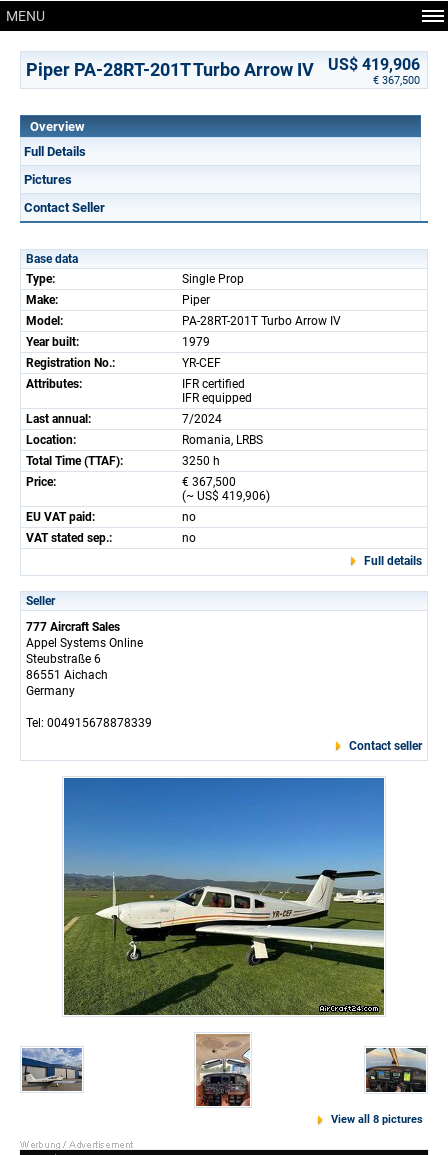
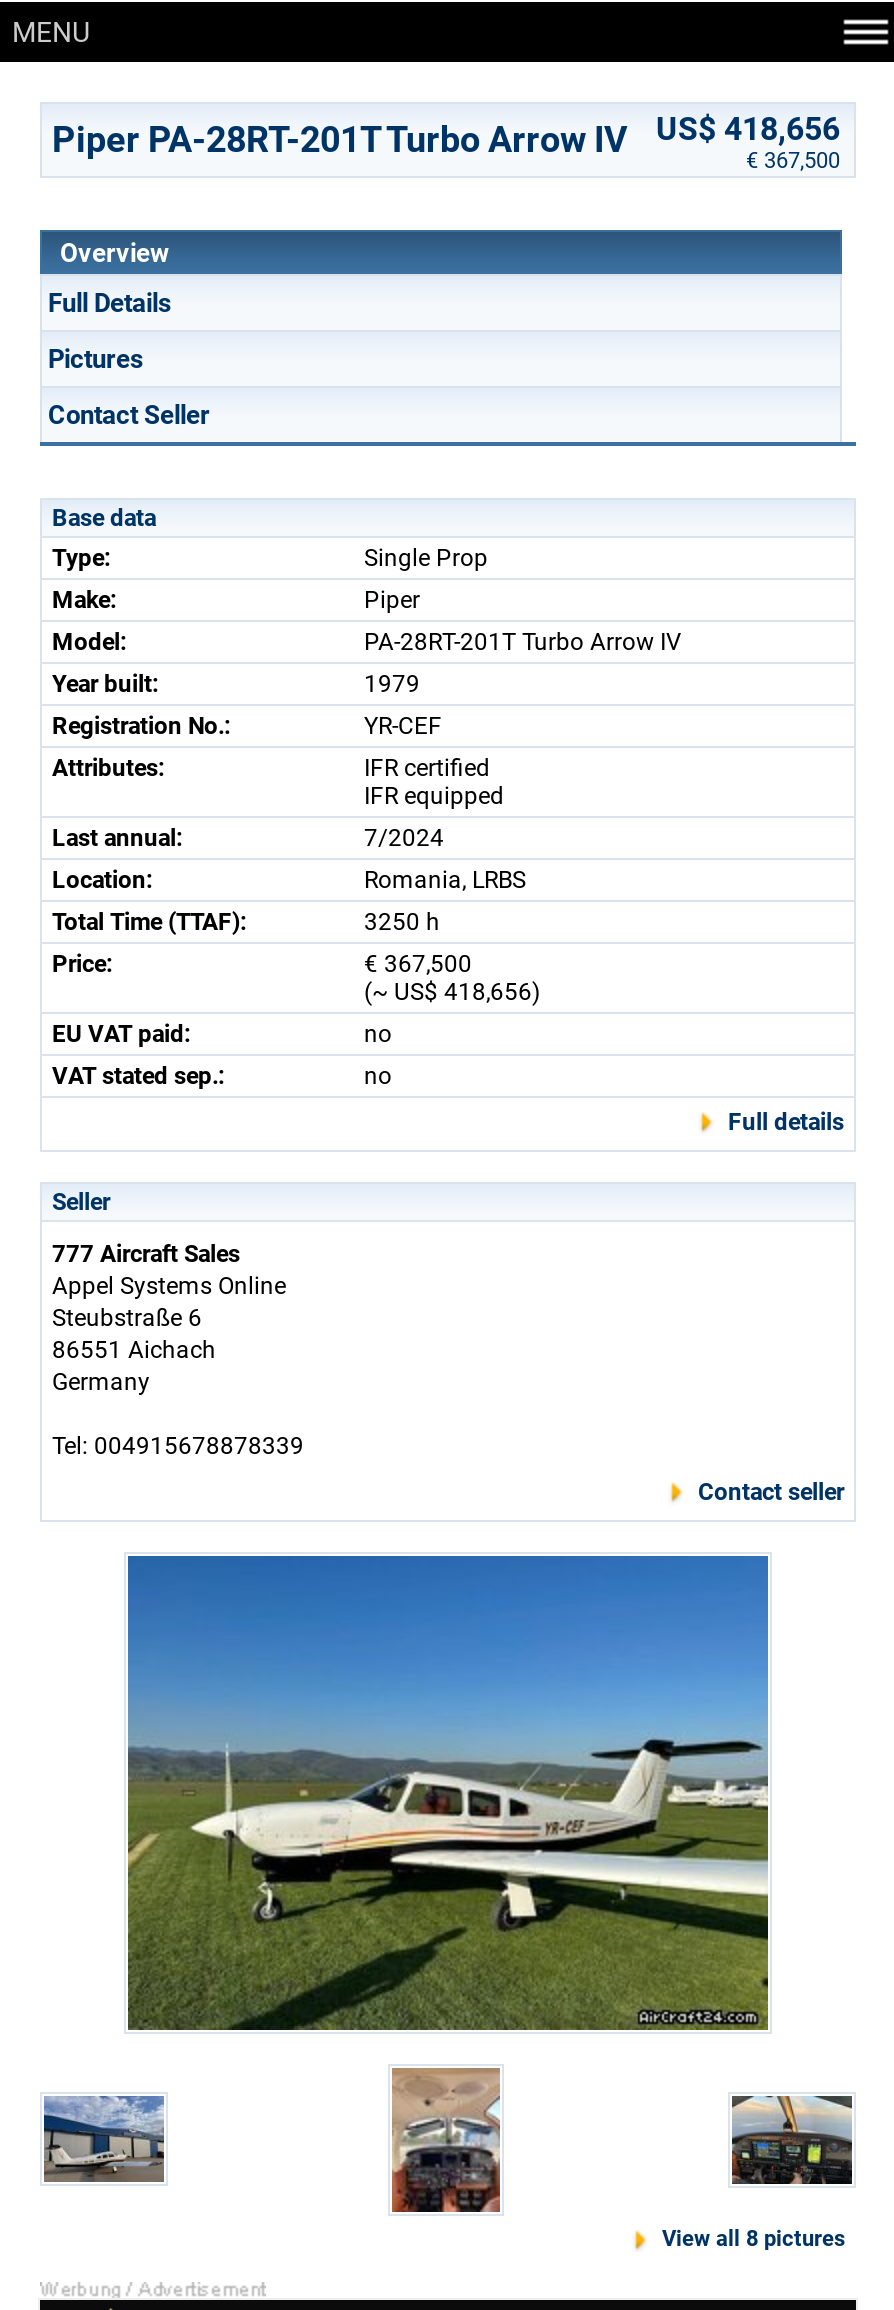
[26,55,420,80] Piper PA-28RT-201T Turbo Arrow IV US$ 419,906 -> [52,110,840,160] Piper PA-28RT-201T Turbo Arrow IV US$ 418,656
[182,489,270,503] (~ US$ 419,906) -> [364,978,540,1006] (~ US$ 418,656)

